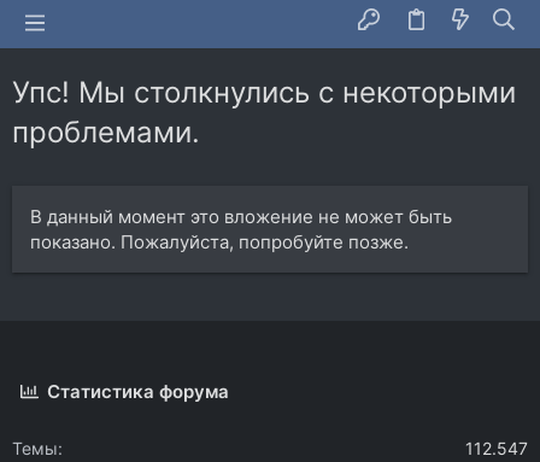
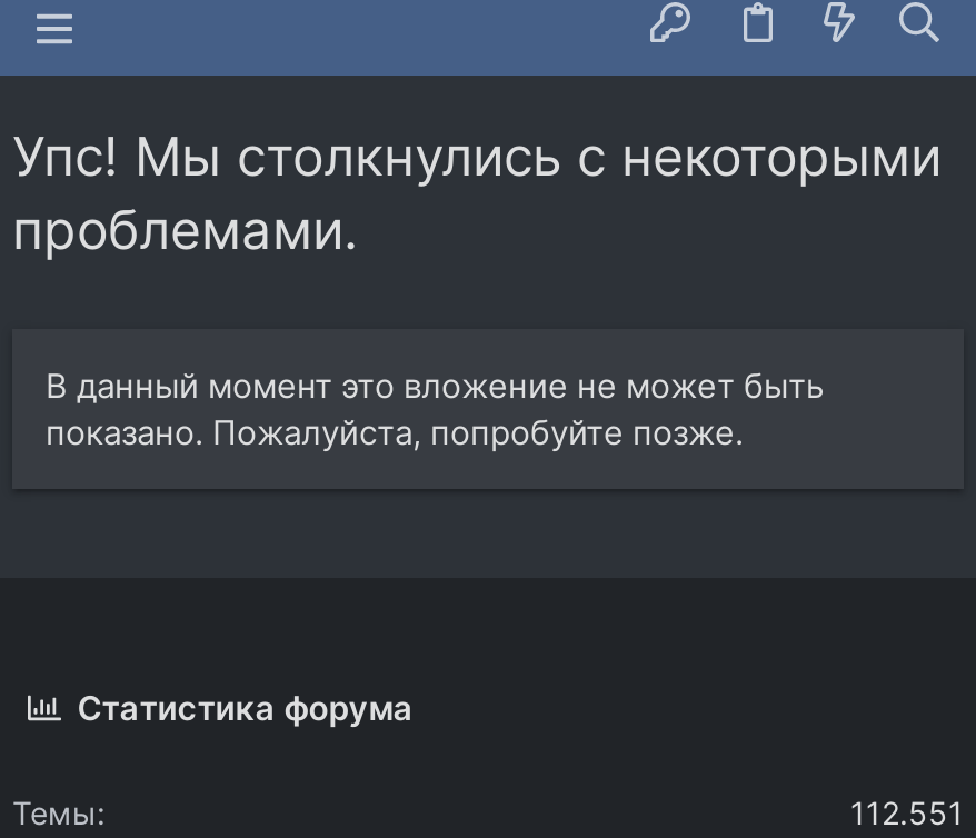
[465,438,528,458] 112.547 -> [850,794,964,831] 112.551

